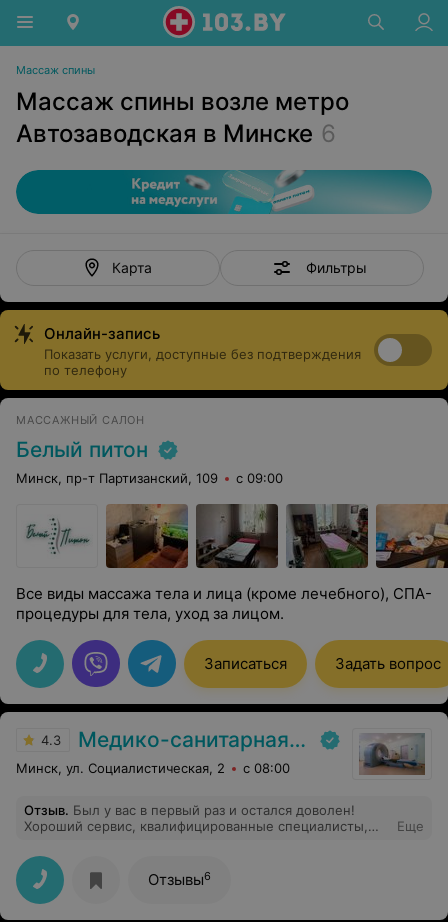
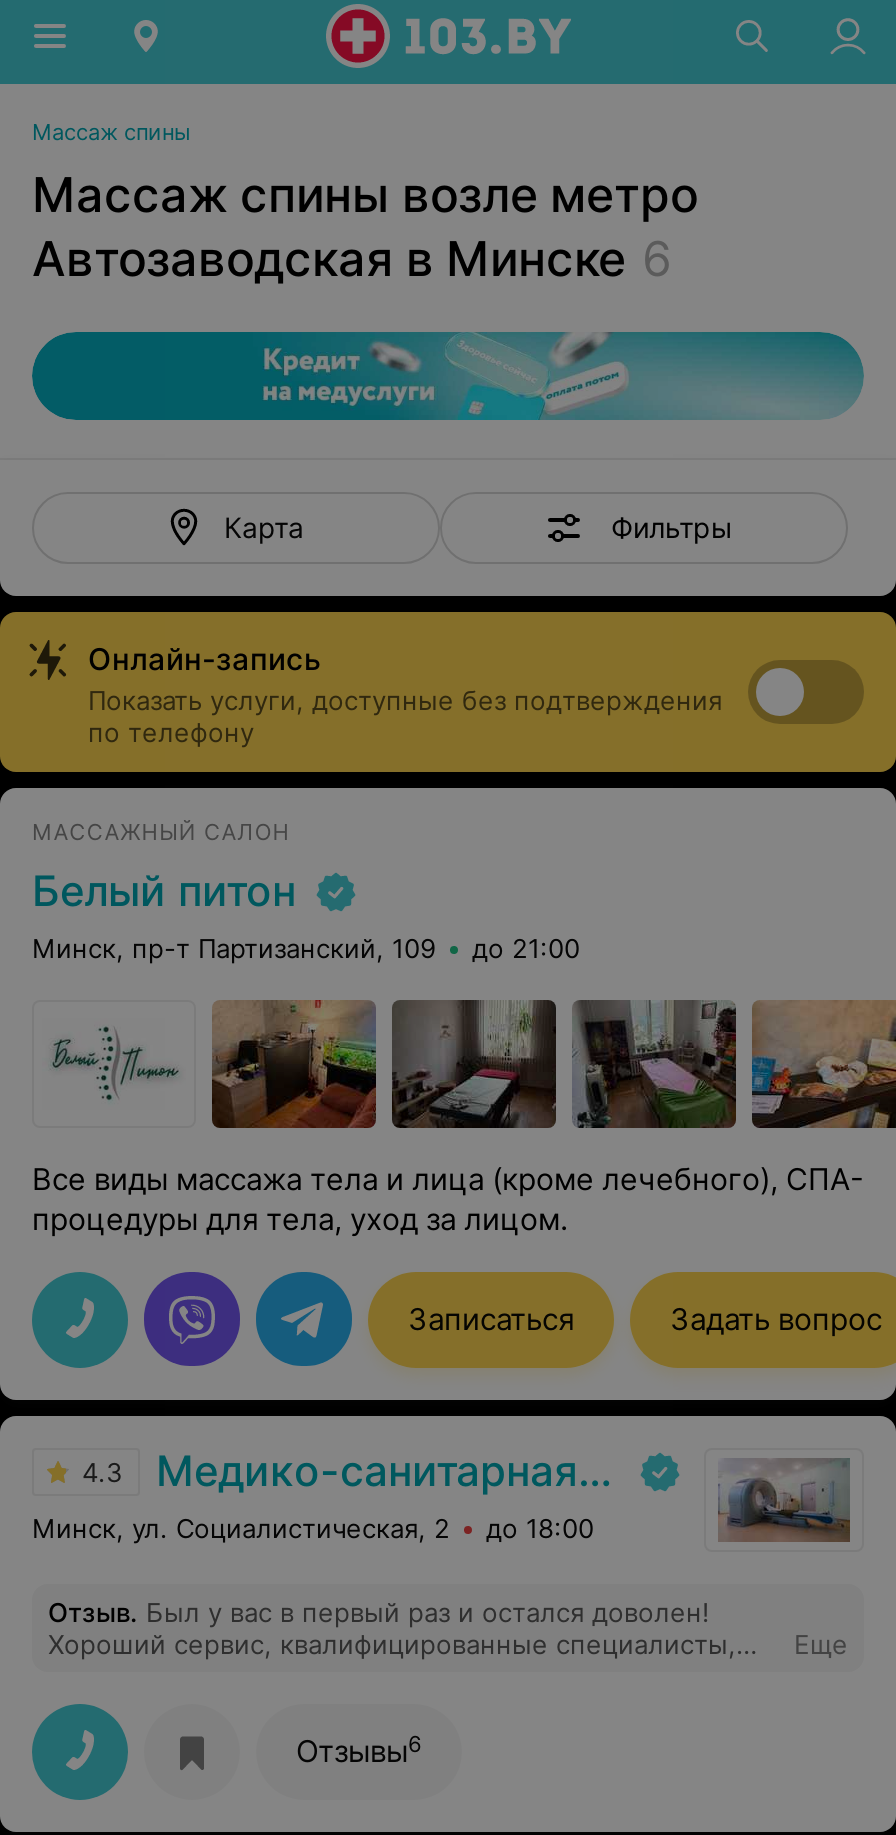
[16,470,283,486] Минск, пр-т Партизанский, 109 с 09:00 -> [32,932,580,964] Минск, пр-т Партизанский, 109 до 21:00
[16,760,290,776] Минск, ул. Социалистическая, 2 с 08:00 -> [32,1512,594,1544] Минск, ул. Социалистическая, 2 до 18:00

